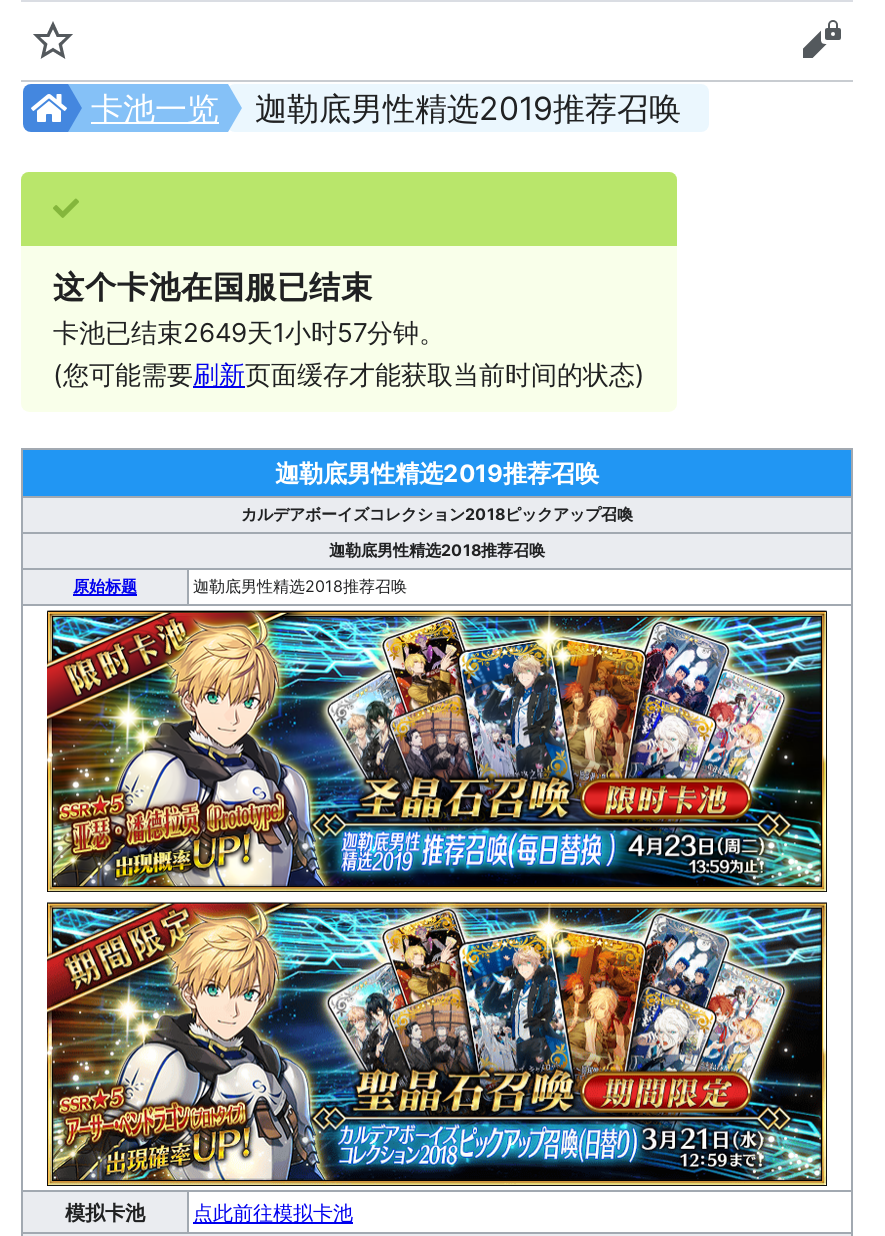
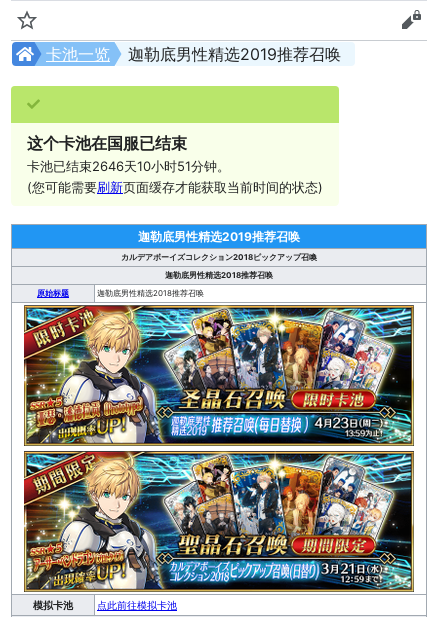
[53,316,445,348] 卡池已结束2649天1小时57分钟。 -> [27,158,230,174] 卡池已结束2646天10小时51分钟。

